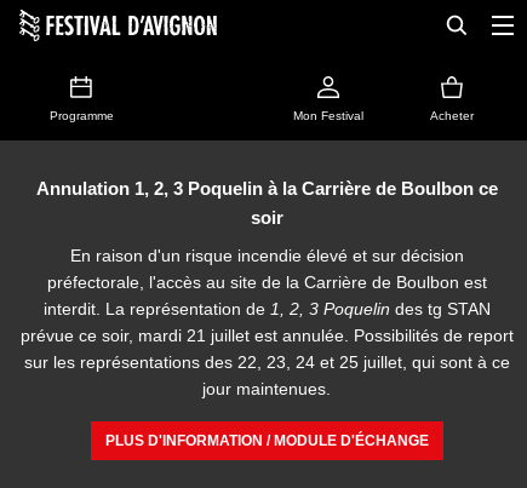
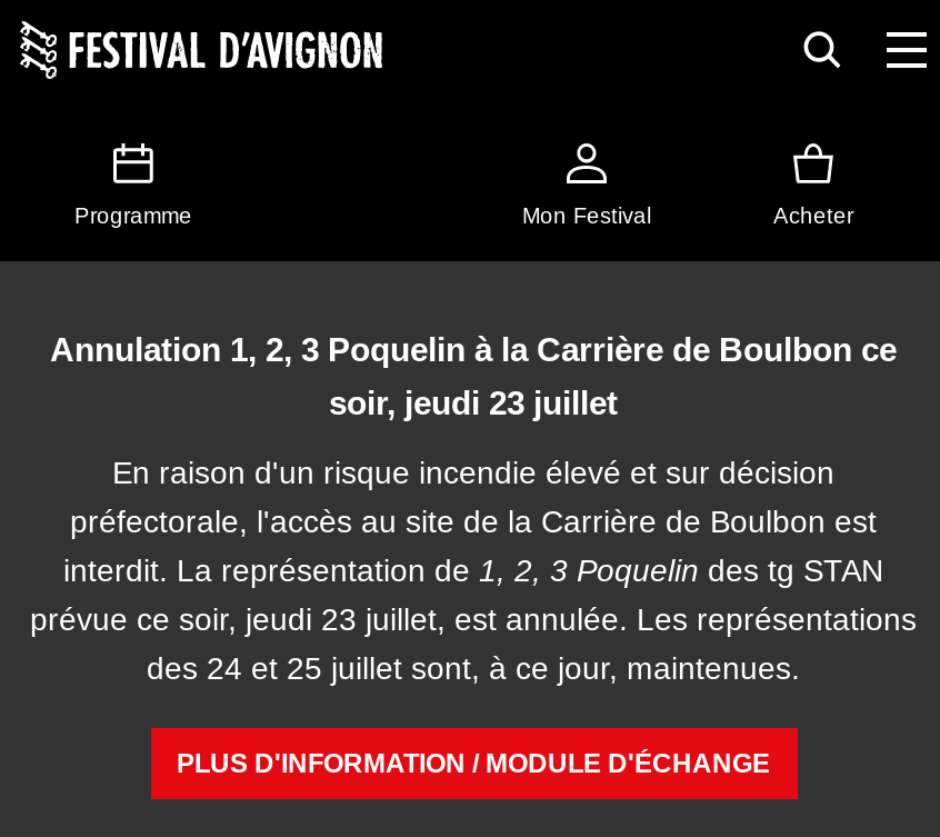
[250,207,283,228] soir -> [329,383,618,421] soir, jeudi 23 juillet
[20,326,513,398] prévue ce soir, mardi 21 juillet est annulée. Possibilités de report | sur les représentations des 22, 23, 24 et 25 juillet, qui sont à ce | jour maintenues. -> [30,601,917,686] prévue ce soir, jeudi 23 juillet, est annulée. Les représentations | des 24 et 25 juillet sont, à ce jour, maintenues.

